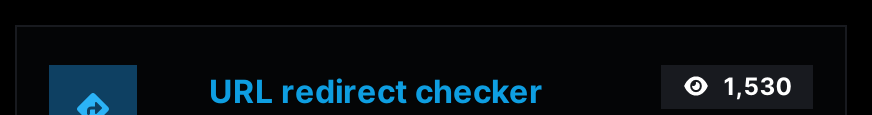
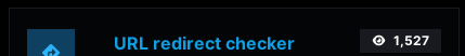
[717,71,791,101] 1,530 -> [390,32,429,48] 1,527

